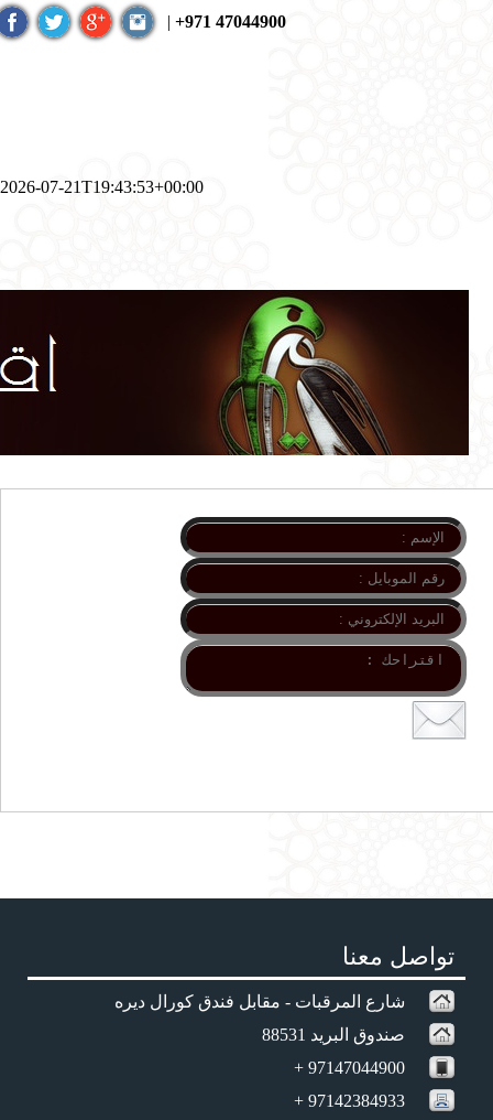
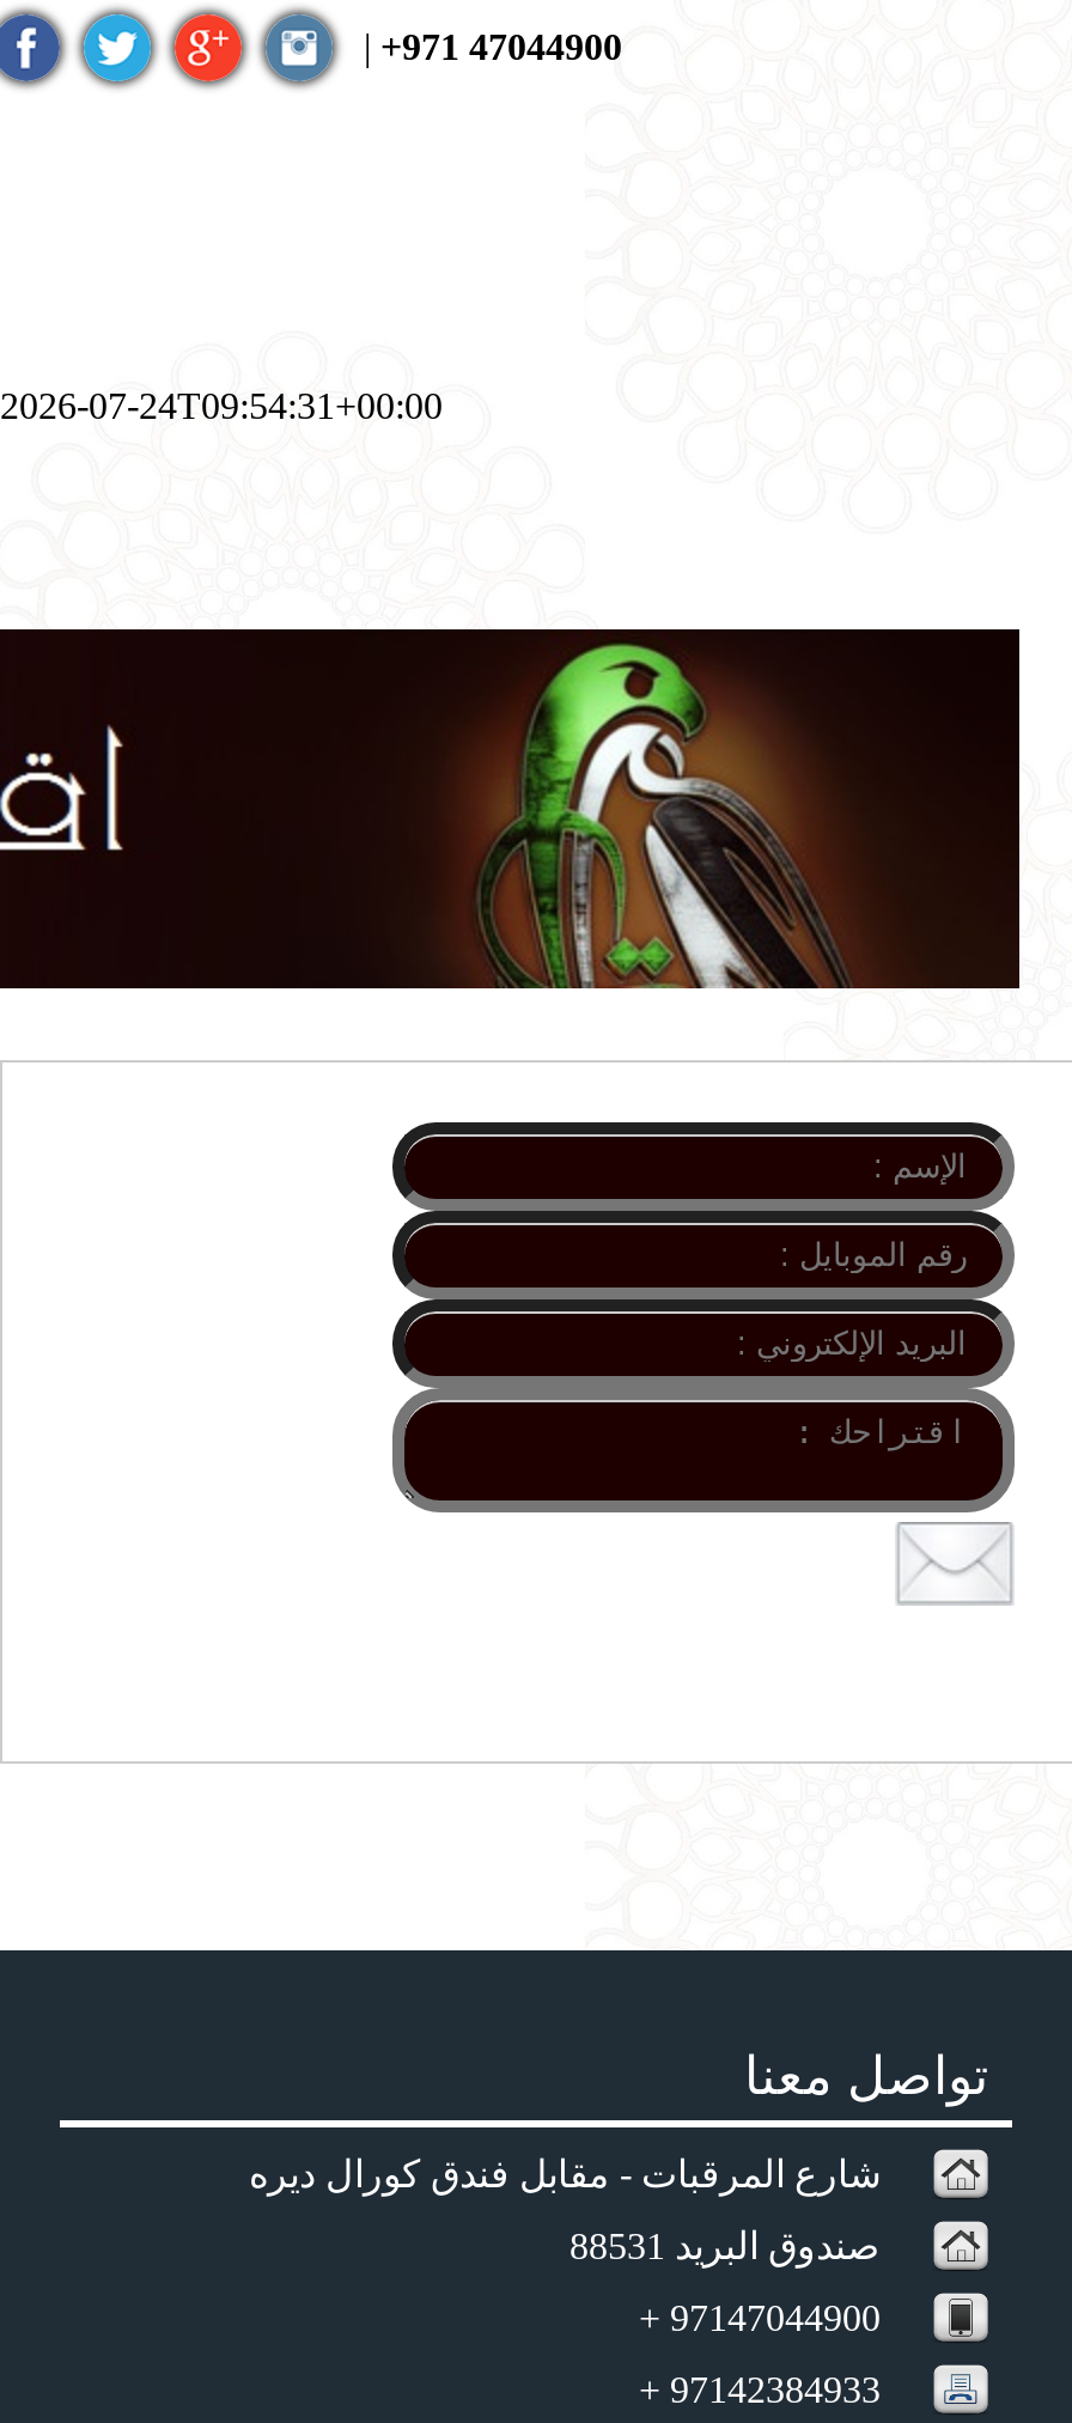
[0,177,204,196] 2026-07-21T19:43:53+00:00 -> [0,385,443,426] 2026-07-24T09:54:31+00:00

